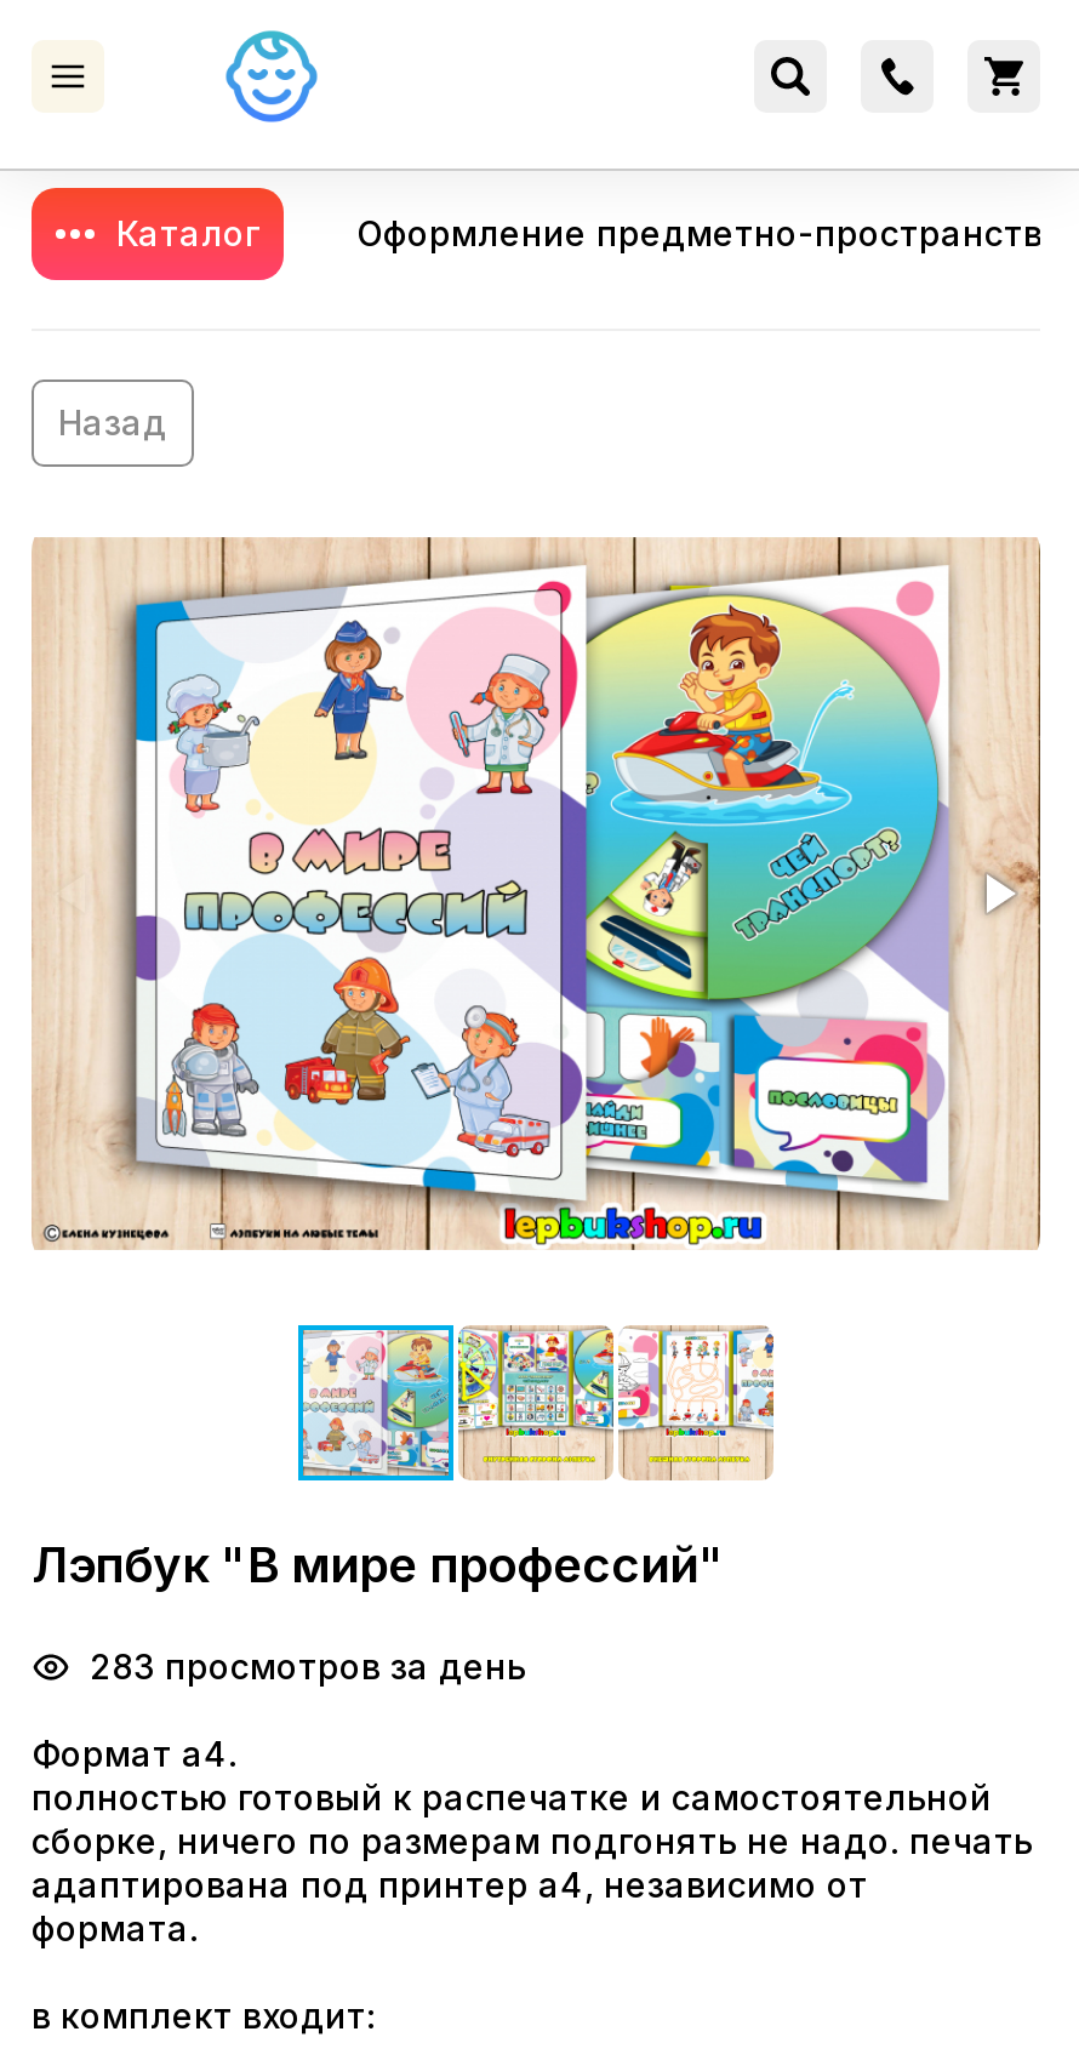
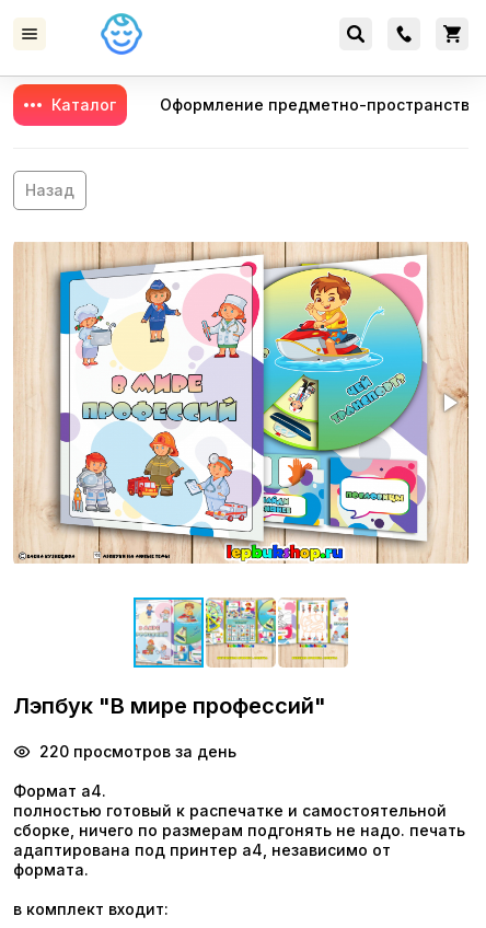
[90,1645,526,1687] 283 просмотров за день -> [39,742,236,761] 220 просмотров за день

